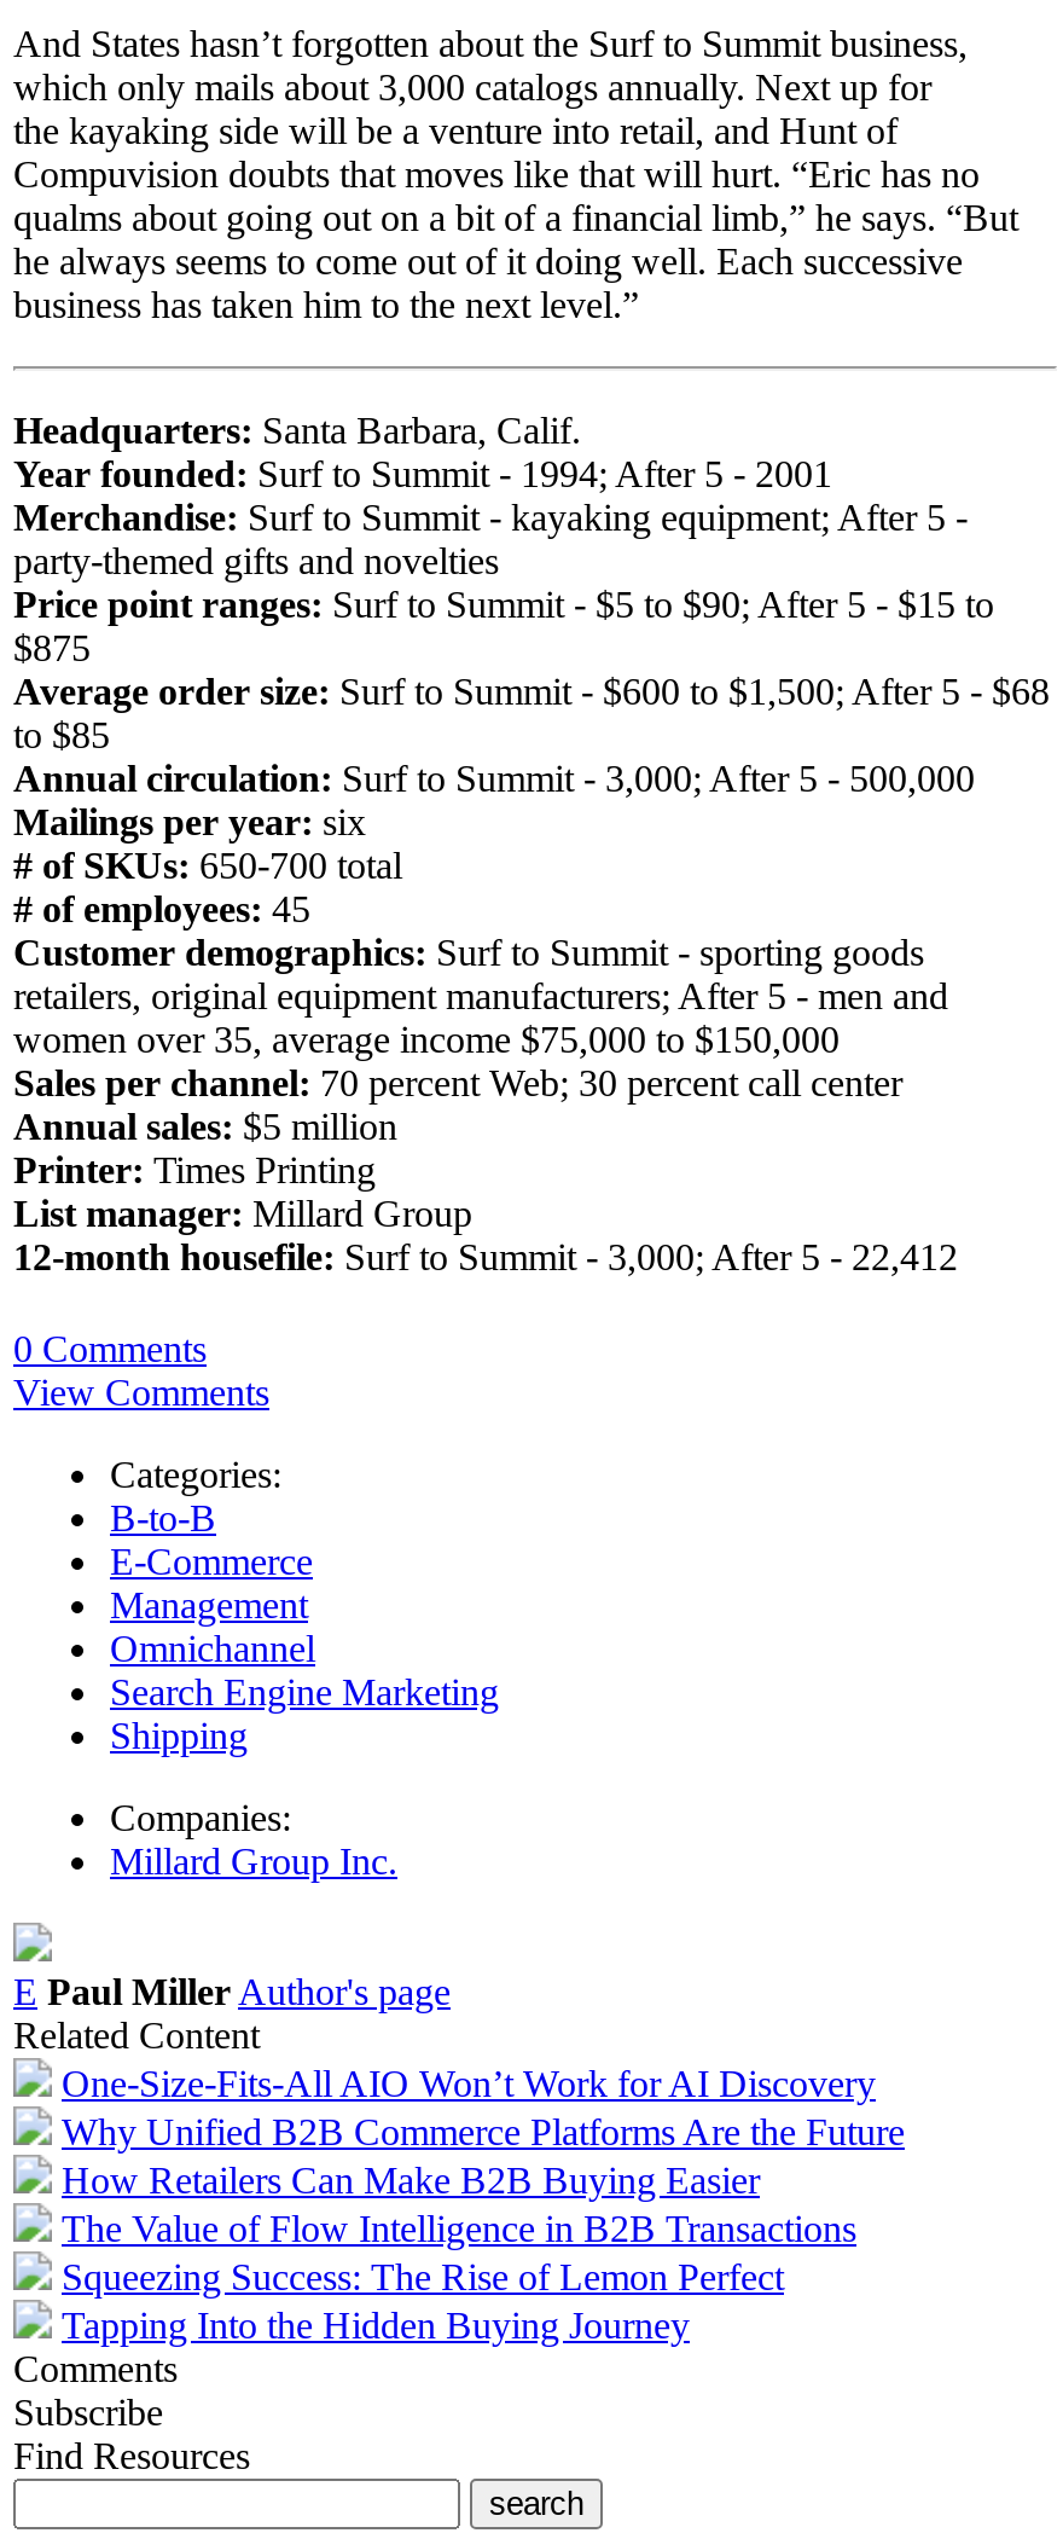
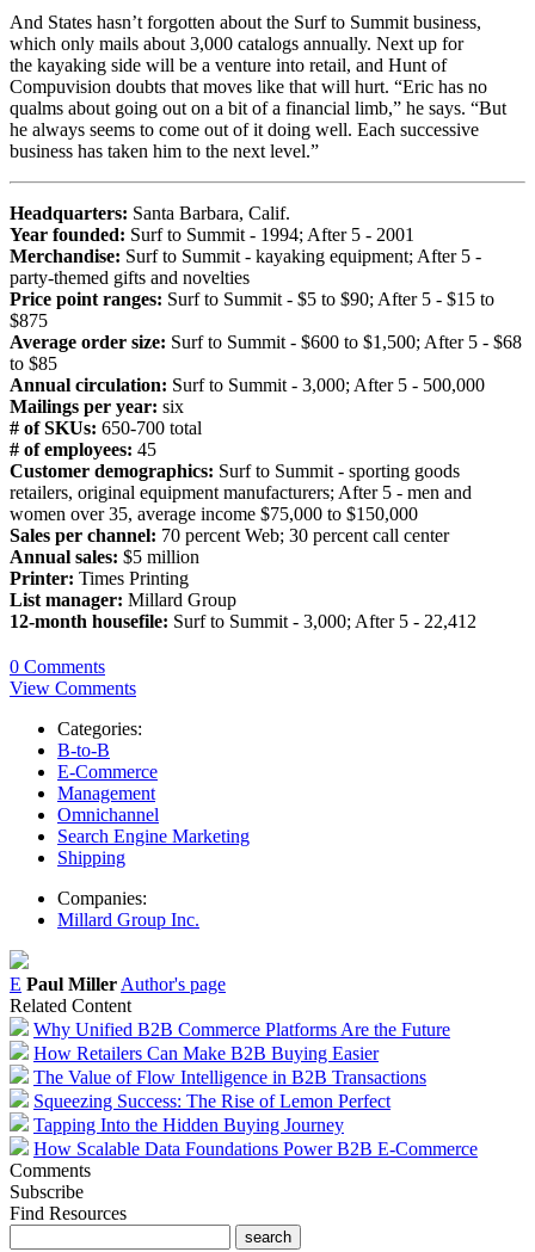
[62,2063,876,2104] One-Size-Fits-All AIO Won’t Work for AI Discovery -> none
moved [62,2111,905,2346] -> [33,1019,450,1135]: Why Unified B2B Commerce Platforms Are the Future | How Retailers Can Make B2B Buying Easier | The Value of Flow Intelligence in B2B Transactions | Squeezing Success: The Rise of Lemon Perfect | Tapping Into the Hidden Buying Journey
none -> [33,1139,478,1159] How Scalable Data Foundations Power B2B E-Commerce

